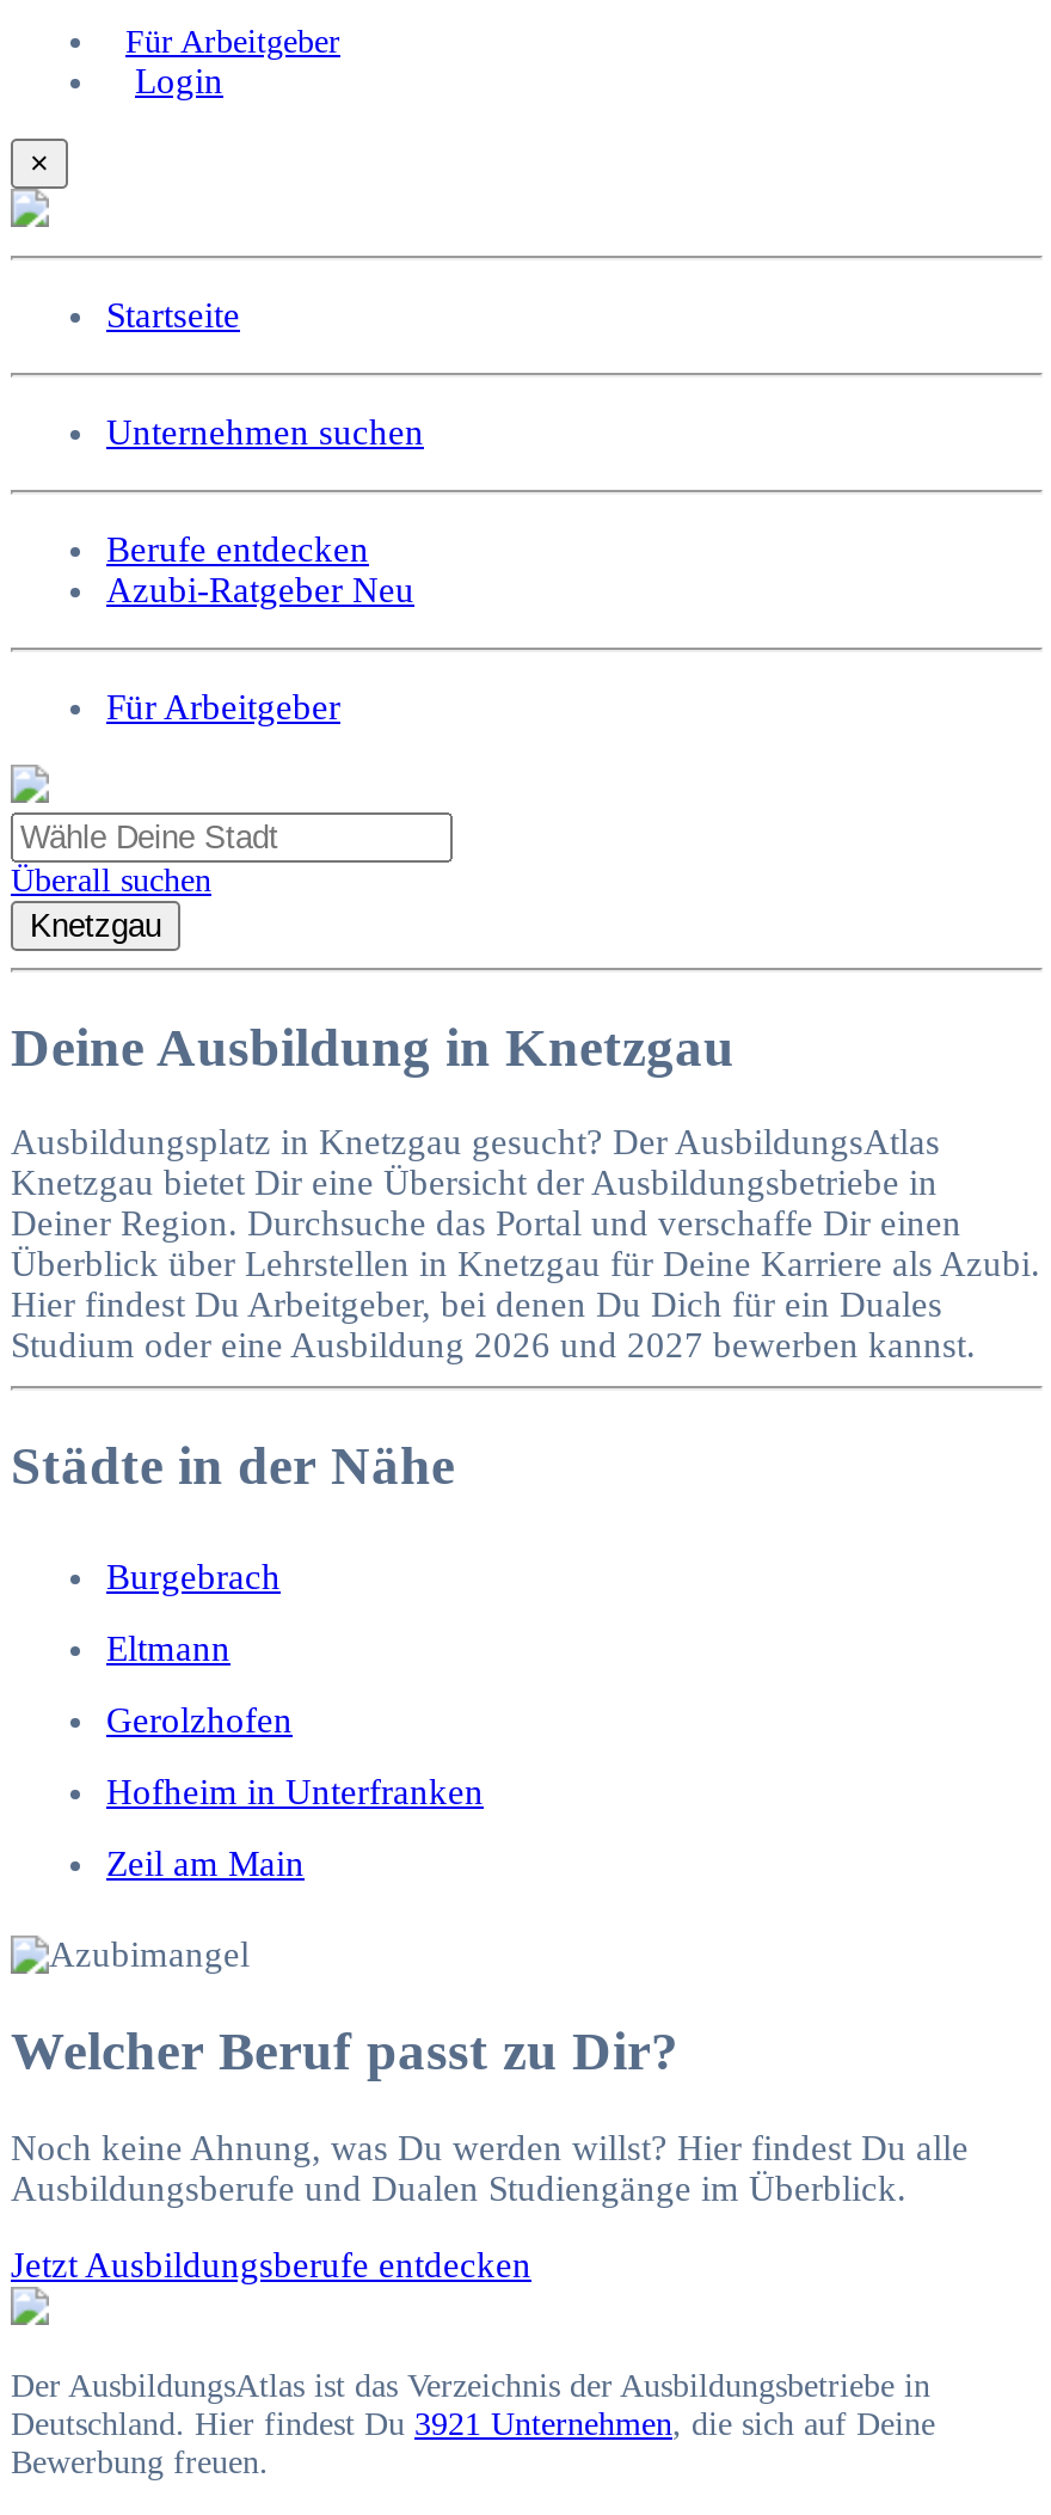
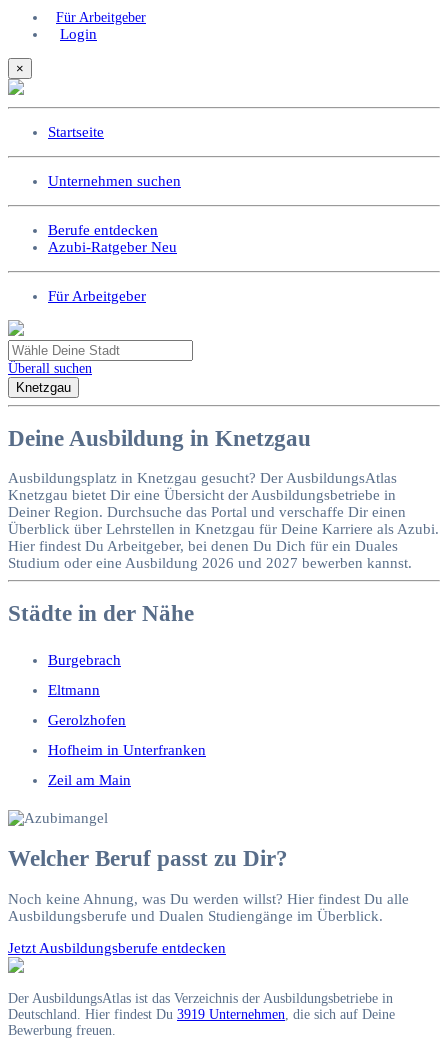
[11,2405,935,2441] Deutschland. Hier findest Du 3921 Unternehmen, die sich auf Deine -> [8,1006,395,1021] Deutschland. Hier findest Du 3919 Unternehmen, die sich auf Deine

